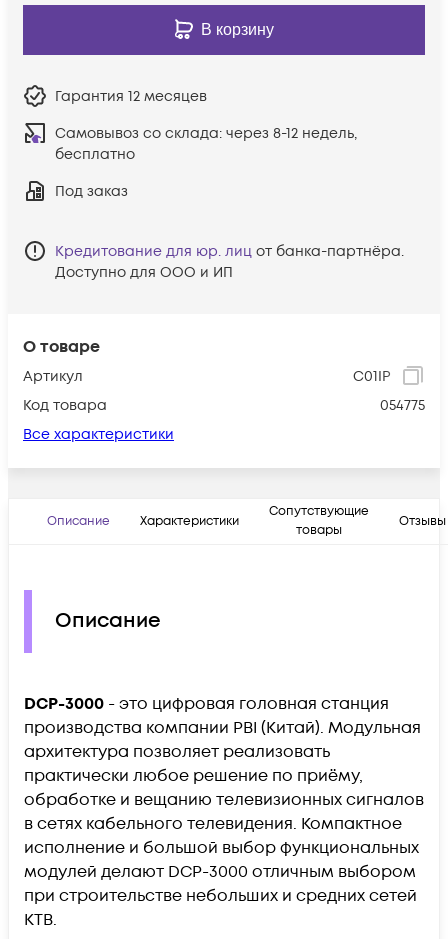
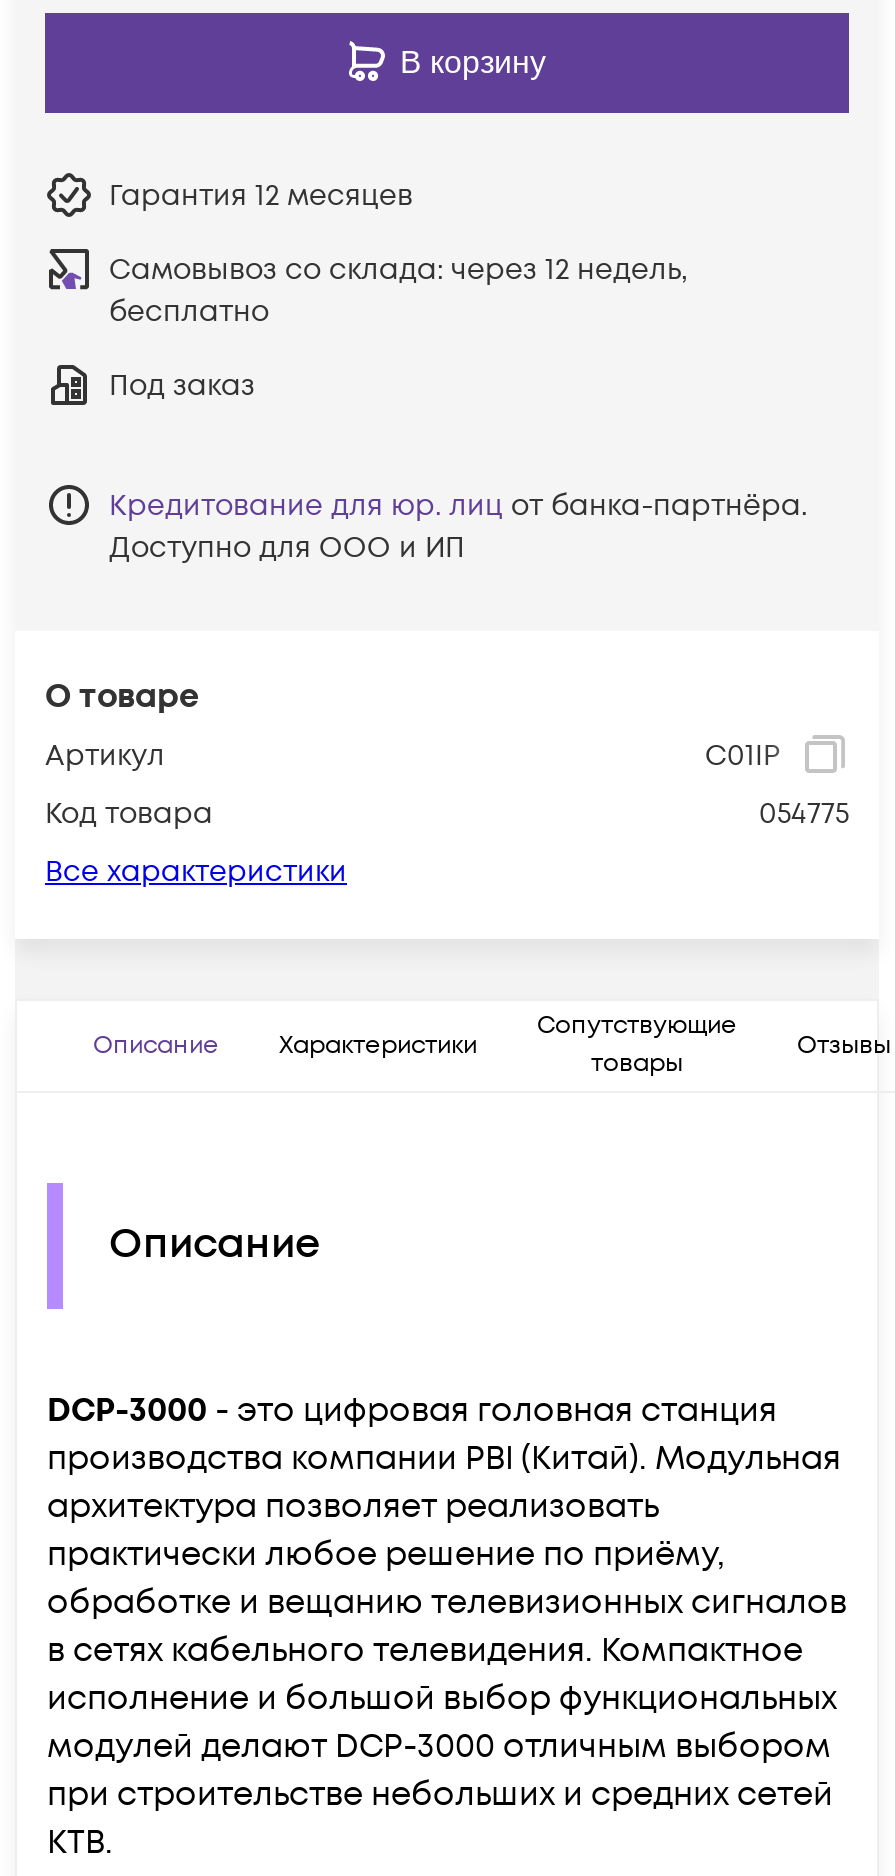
[55,124,357,143] Самовывоз со склада: через 8-12 недель, -> [109,250,687,288] Самовывоз со склада: через 12 недель,

